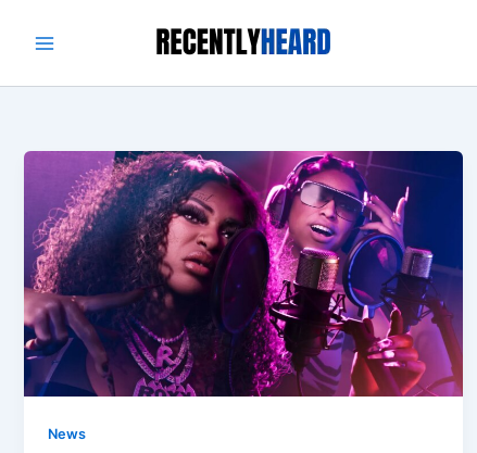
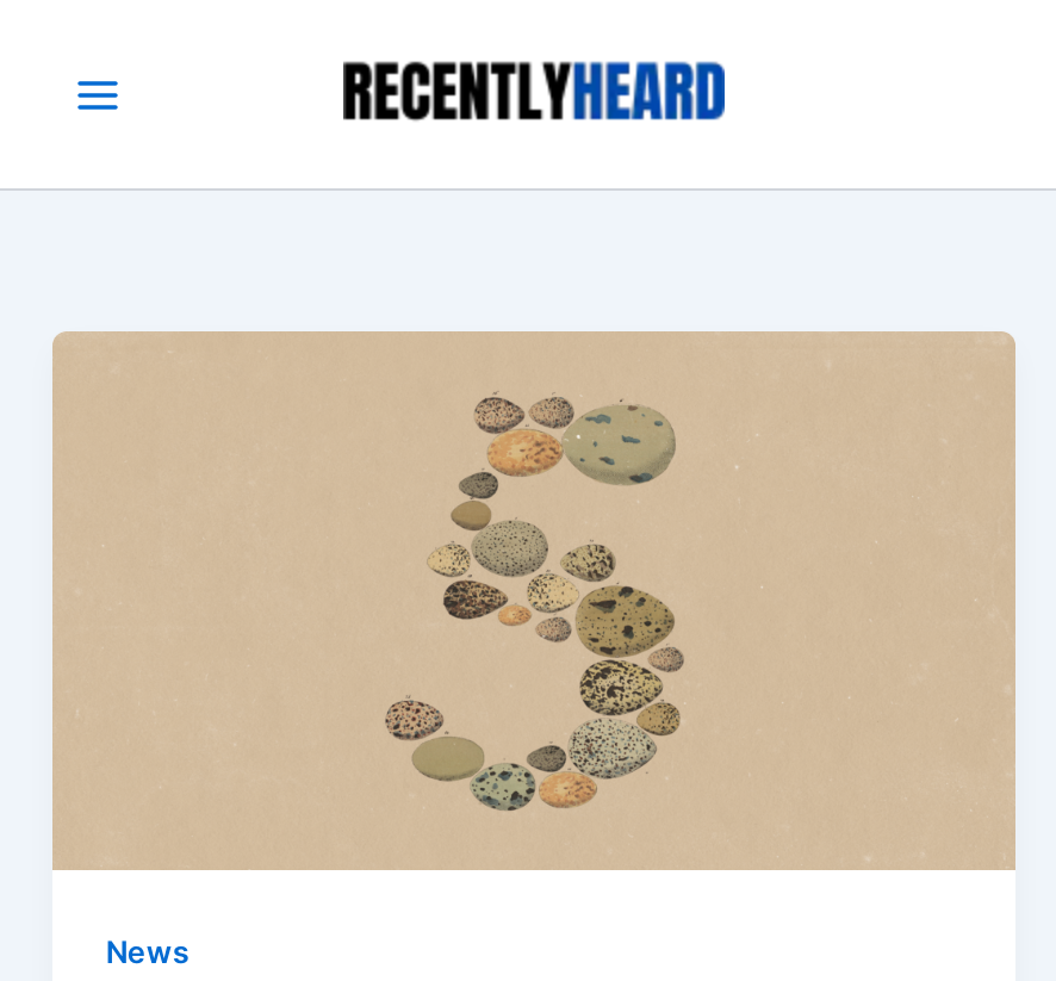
[23,150,464,398] [image] -> [52,331,1015,870] [image]

